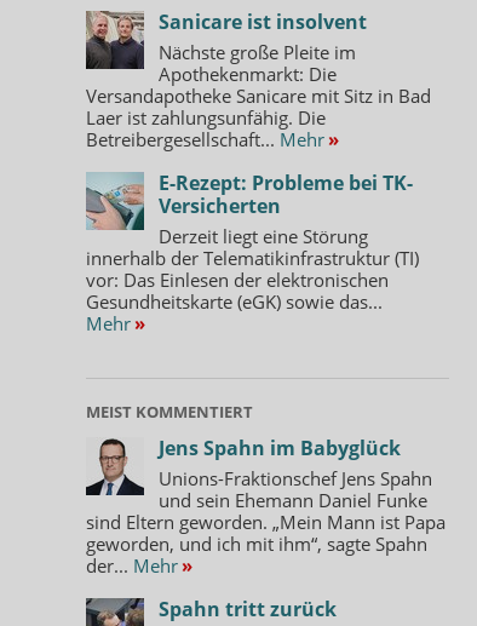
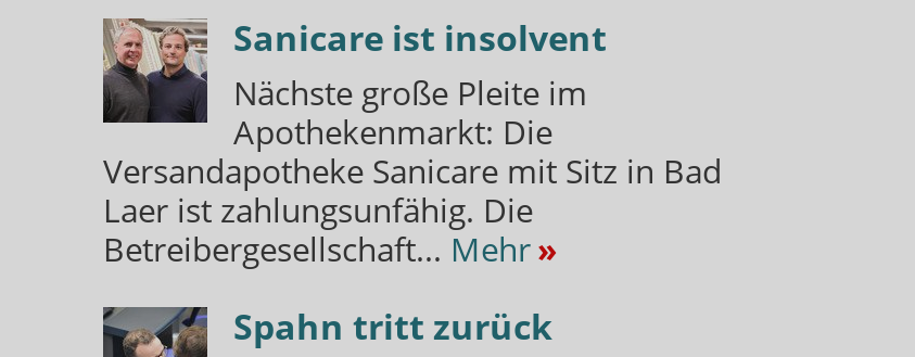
[85,169,419,335] [image] | E-Rezept: Probleme bei TK- | Versicherten | Derzeit liegt eine Störung | innerhalb der Telematikinfrastruktur (TI) | vor: Das Einlesen der elektronischen | Gesundheitskarte (eGK) sowie das... | Mehr » -> none
[86,400,446,577] [image] | MEIST KOMMENTIERT | Jens Spahn im Babyglück | Unions-Fraktionschef Jens Spahn | und sein Ehemann Daniel Funke | sind Eltern geworden. „Mein Mann ist Papa | geworden, und ich mit ihm“, sagte Spahn | der... Mehr » -> none

